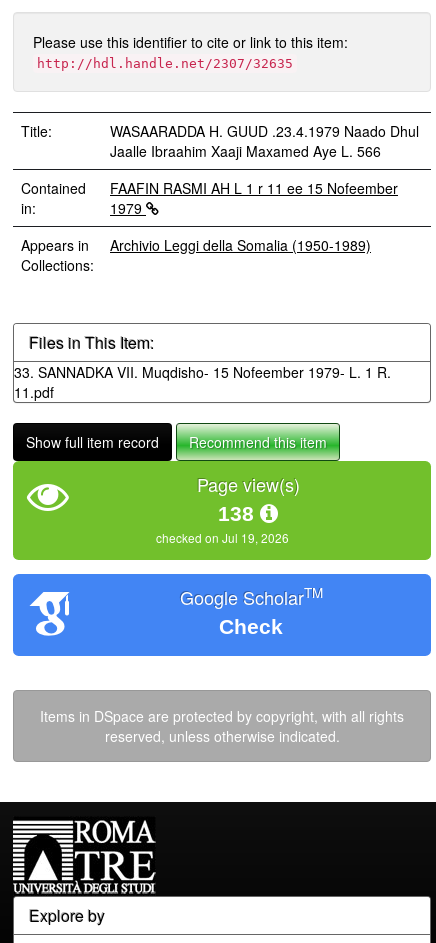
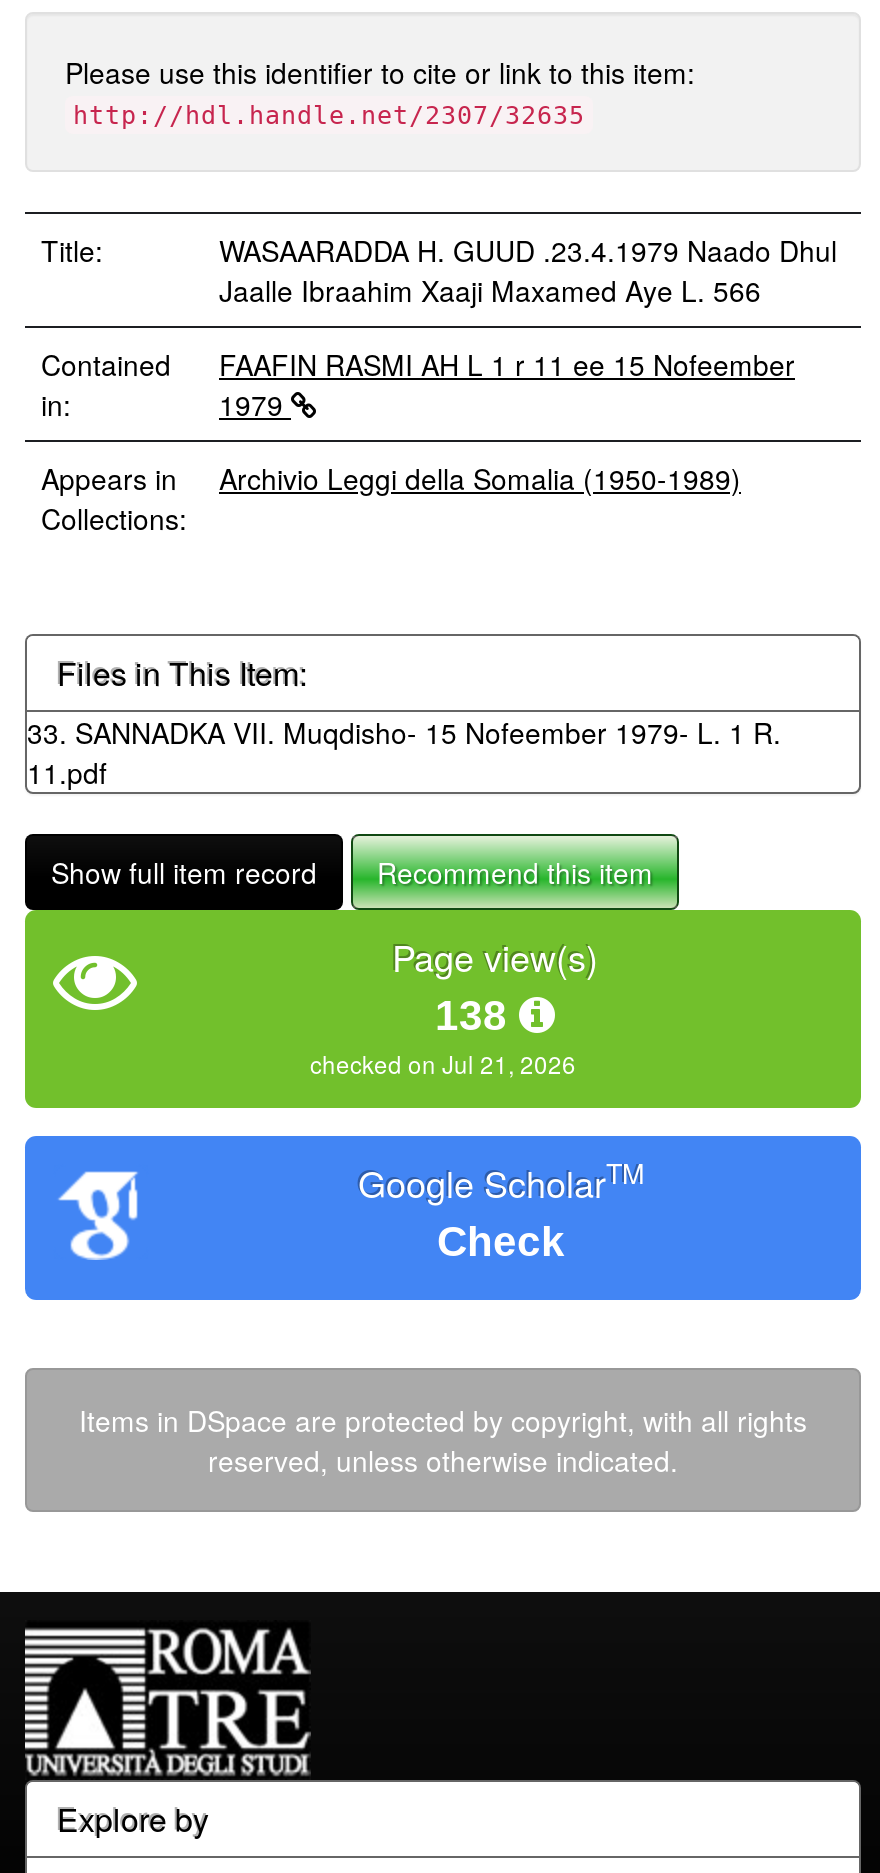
[155,529,288,546] checked on Jul 19, 2026 -> [310,1046,576,1080] checked on Jul 21, 2026

